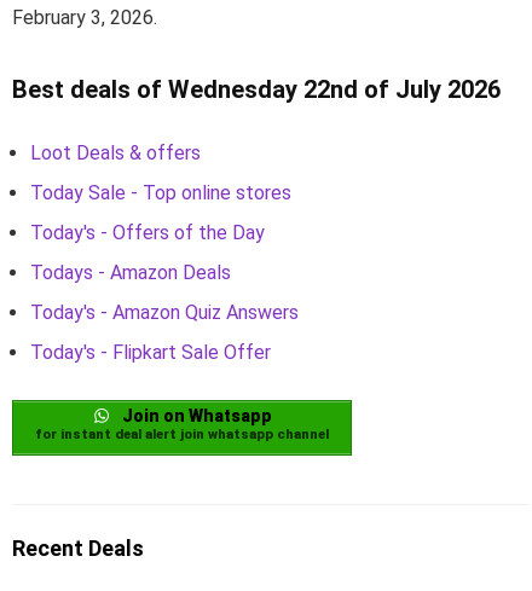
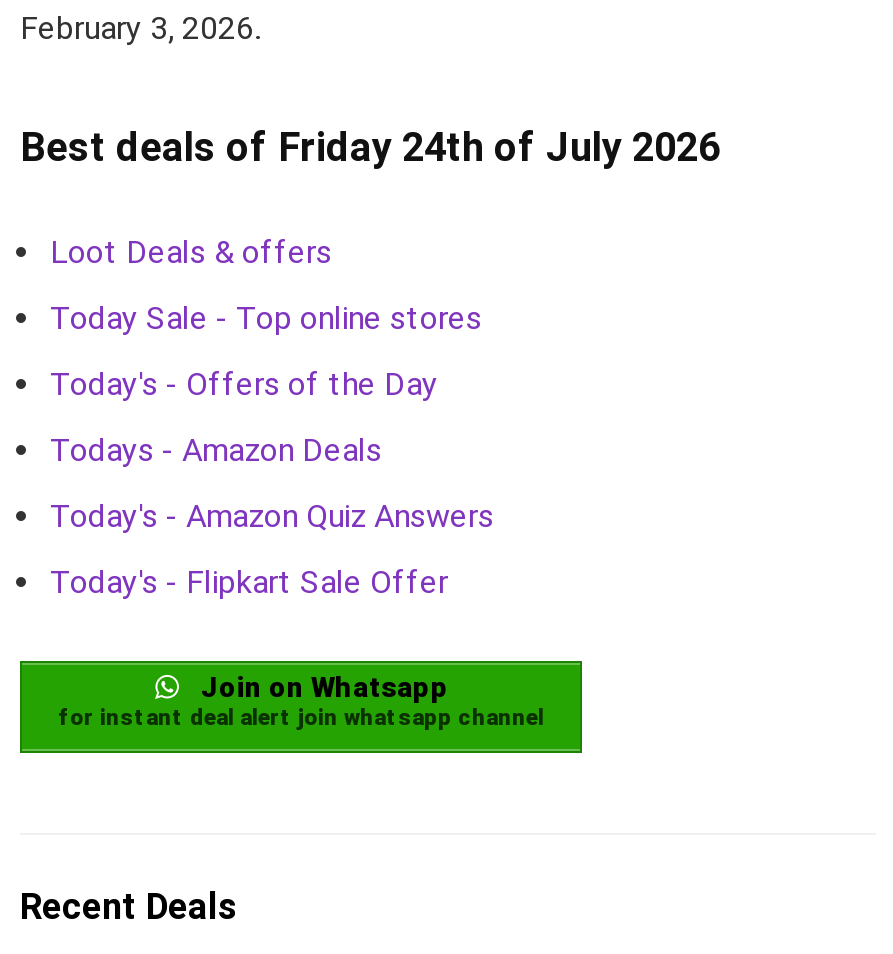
[12,75,501,104] Best deals of Wednesday 22nd of July 2026 -> [20,123,720,171] Best deals of Friday 24th of July 2026

